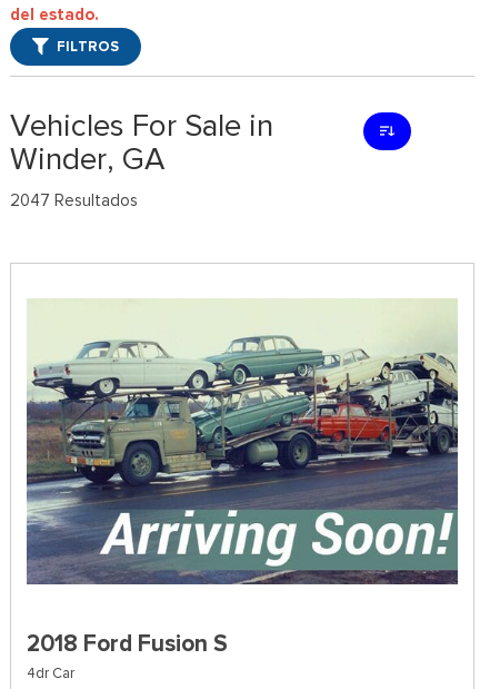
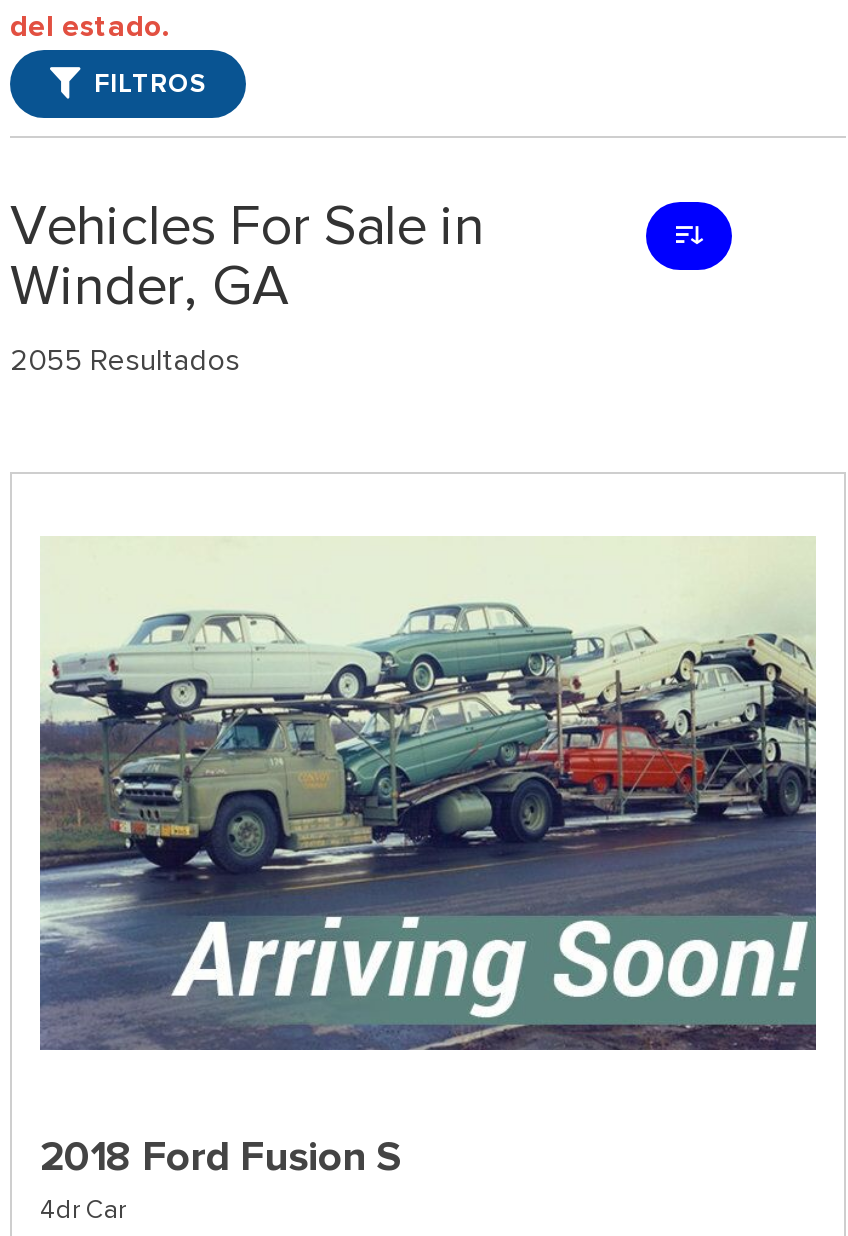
[10,190,138,210] 2047 Resultados -> [10,342,240,378] 2055 Resultados

